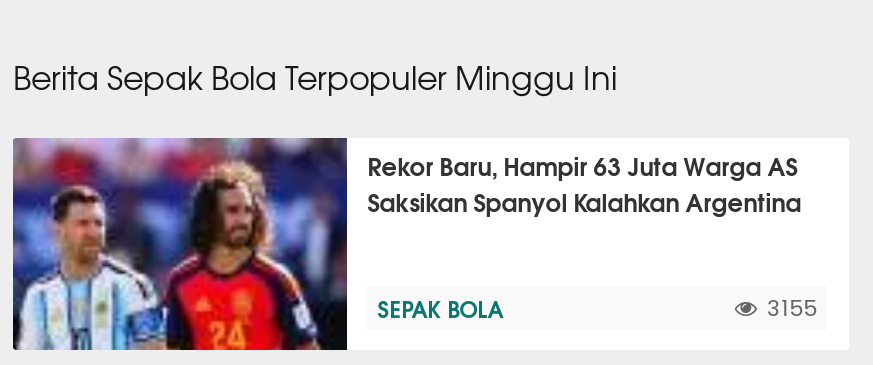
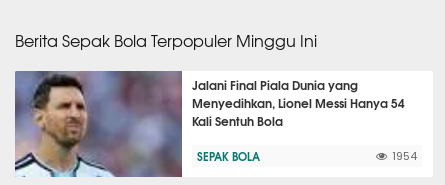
[11,138,801,352] [image] | Rekor Baru, Hampir 63 Juta Warga AS | Saksikan Spanyol Kalahkan Argentina -> [14,70,405,178] [image] | Jalani Final Piala Dunia yang | Menyedihkan, Lionel Messi Hanya 54 | Kali Sentuh Bola
[767,298,817,320] 3155 -> [392,151,417,162] 1954

